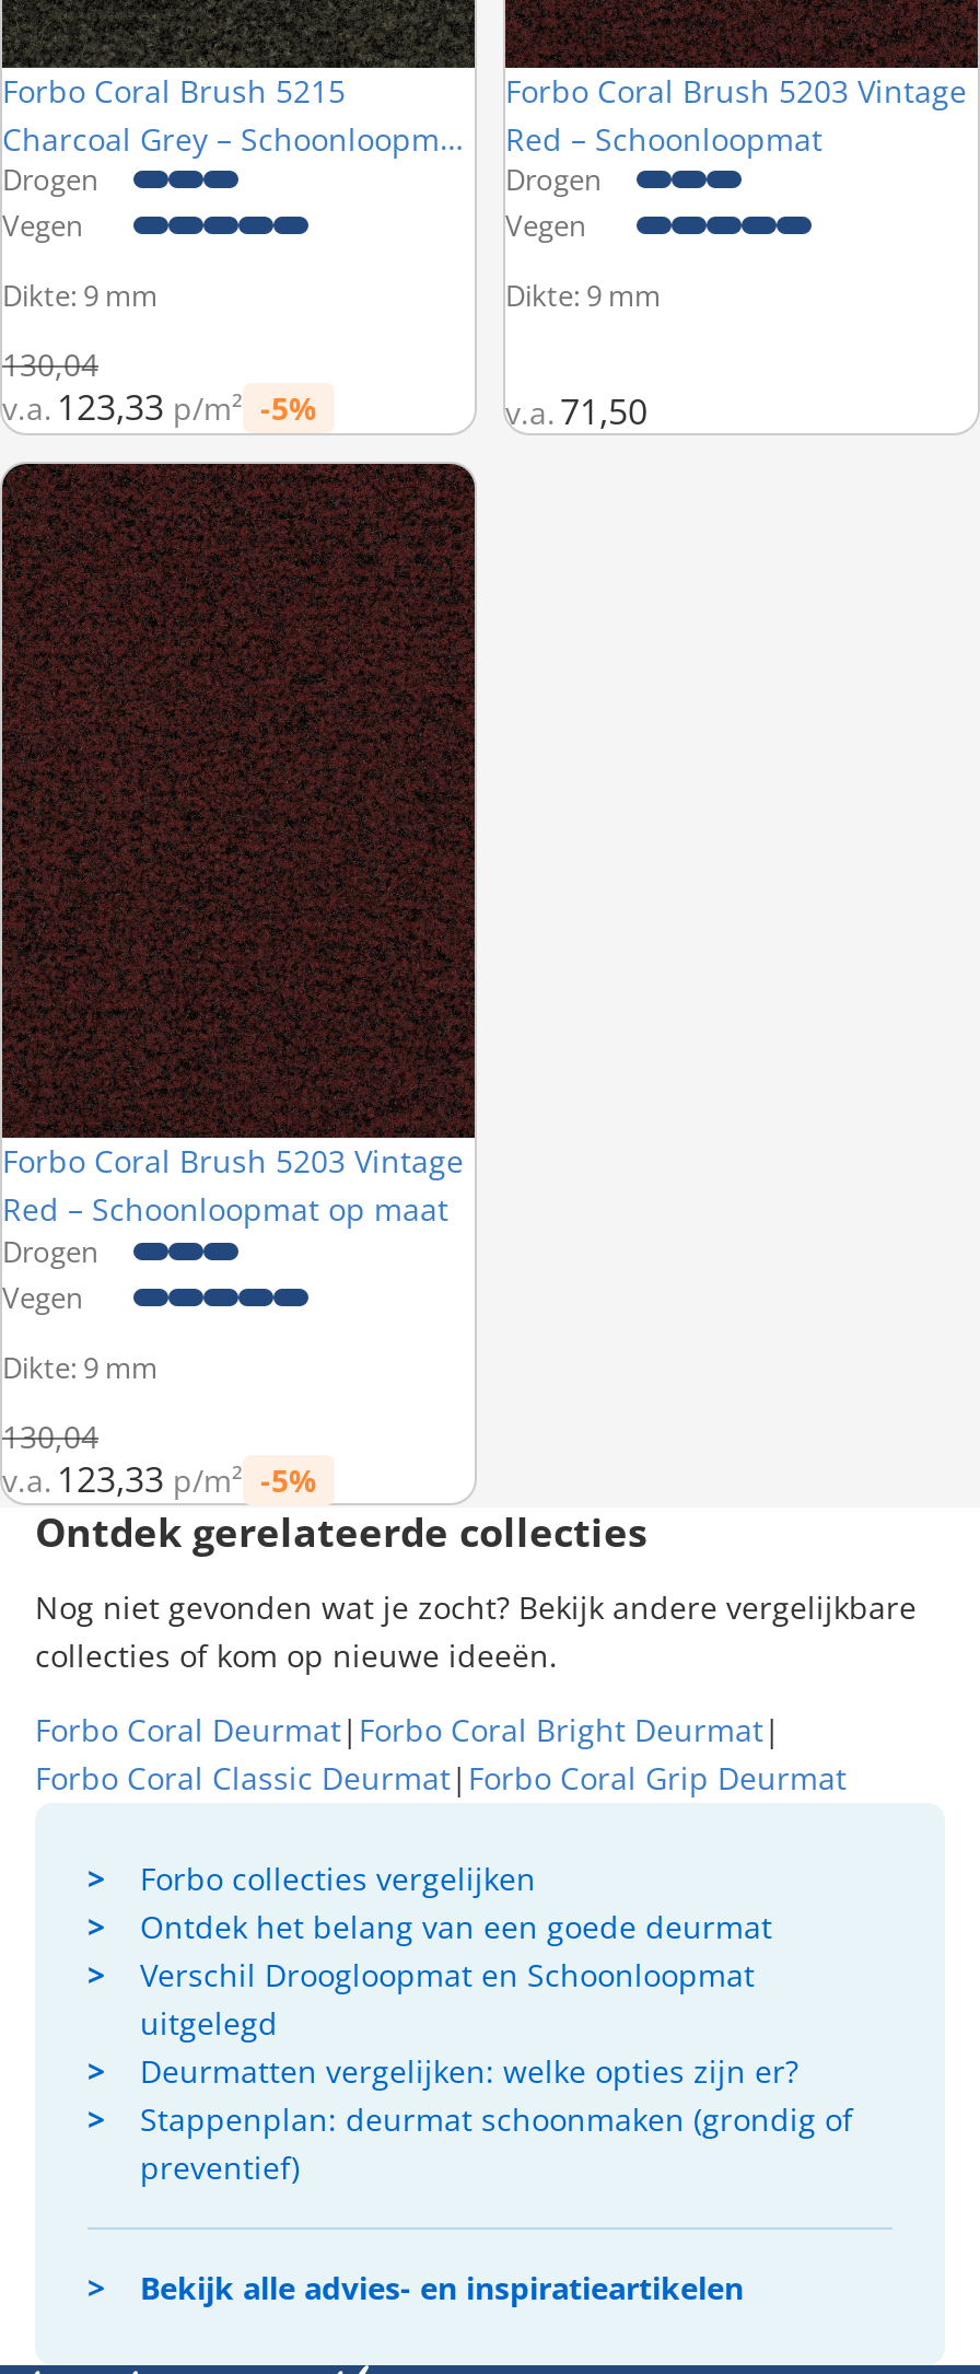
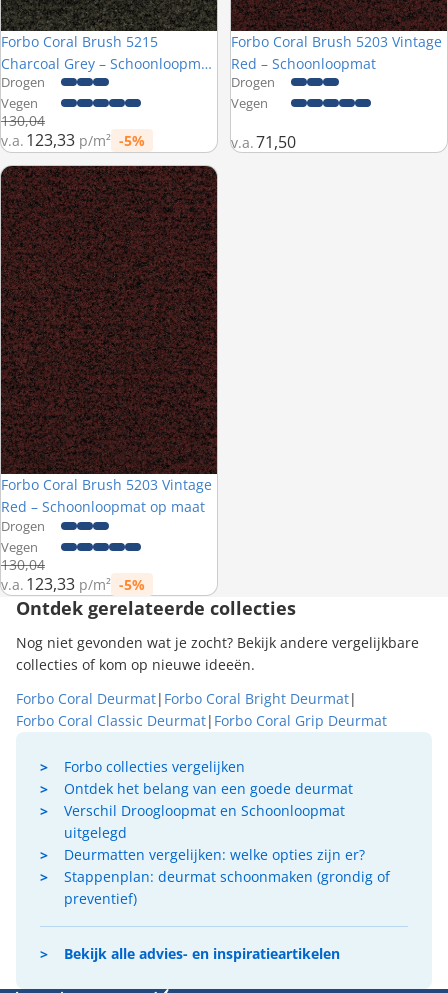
[2,275,157,315] Dikte: 9 mm -> none
[505,275,661,315] Dikte: 9 mm -> none
[2,1347,157,1386] Dikte: 9 mm -> none

